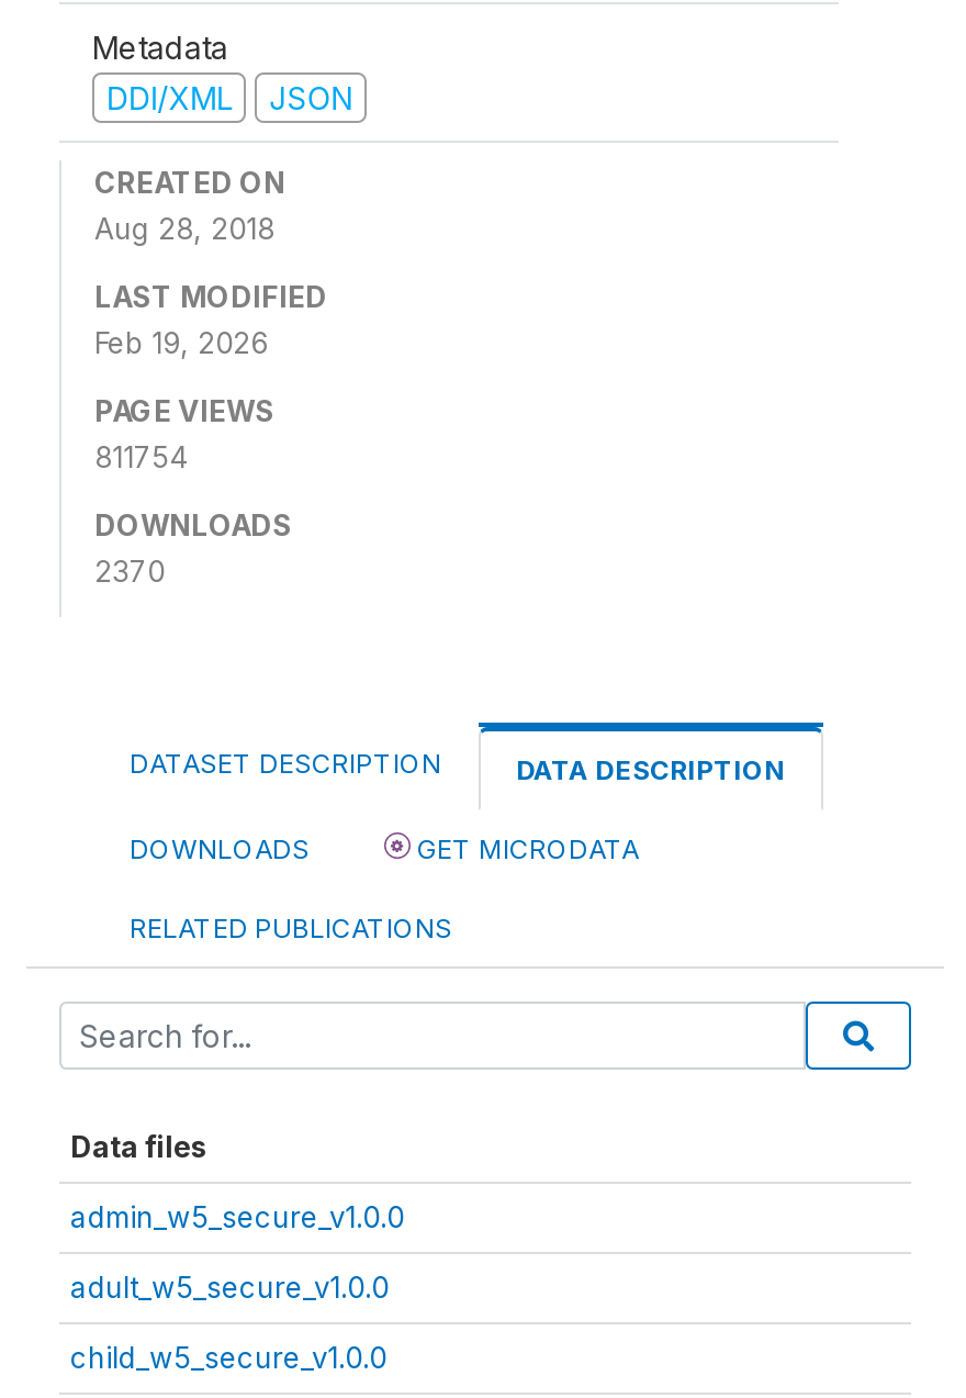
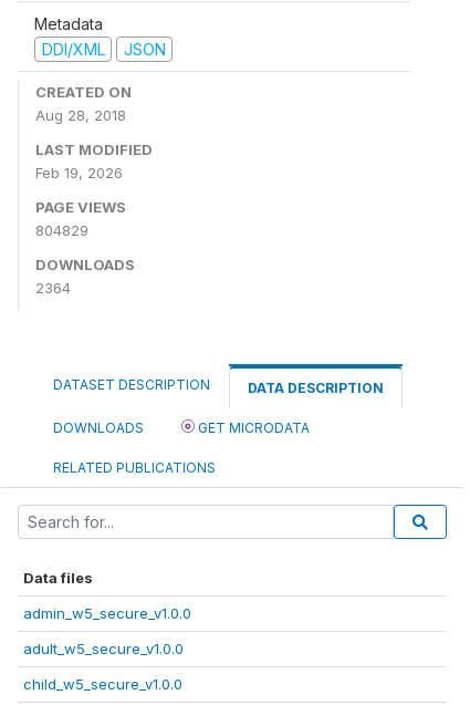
[94,439,187,474] 811754 -> [35,221,88,239] 804829
[94,553,165,589] 2370 -> [35,279,71,297] 2364

